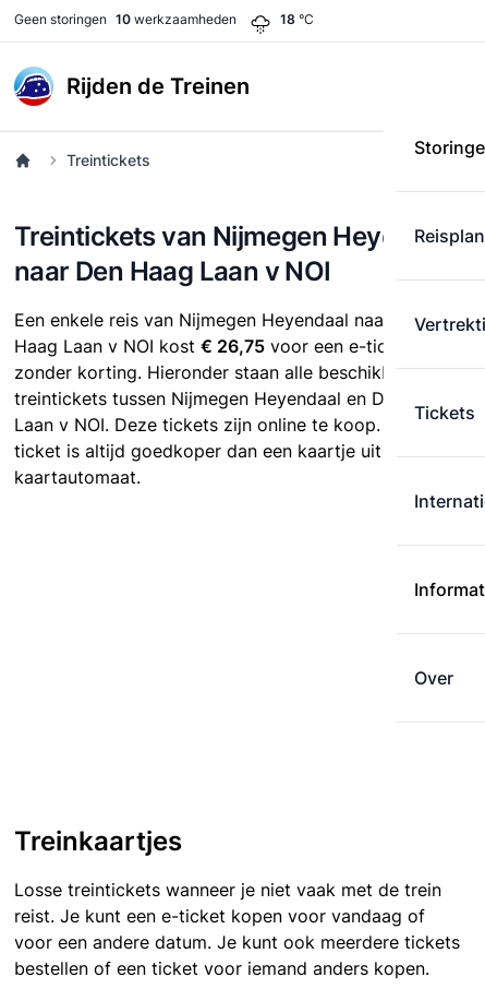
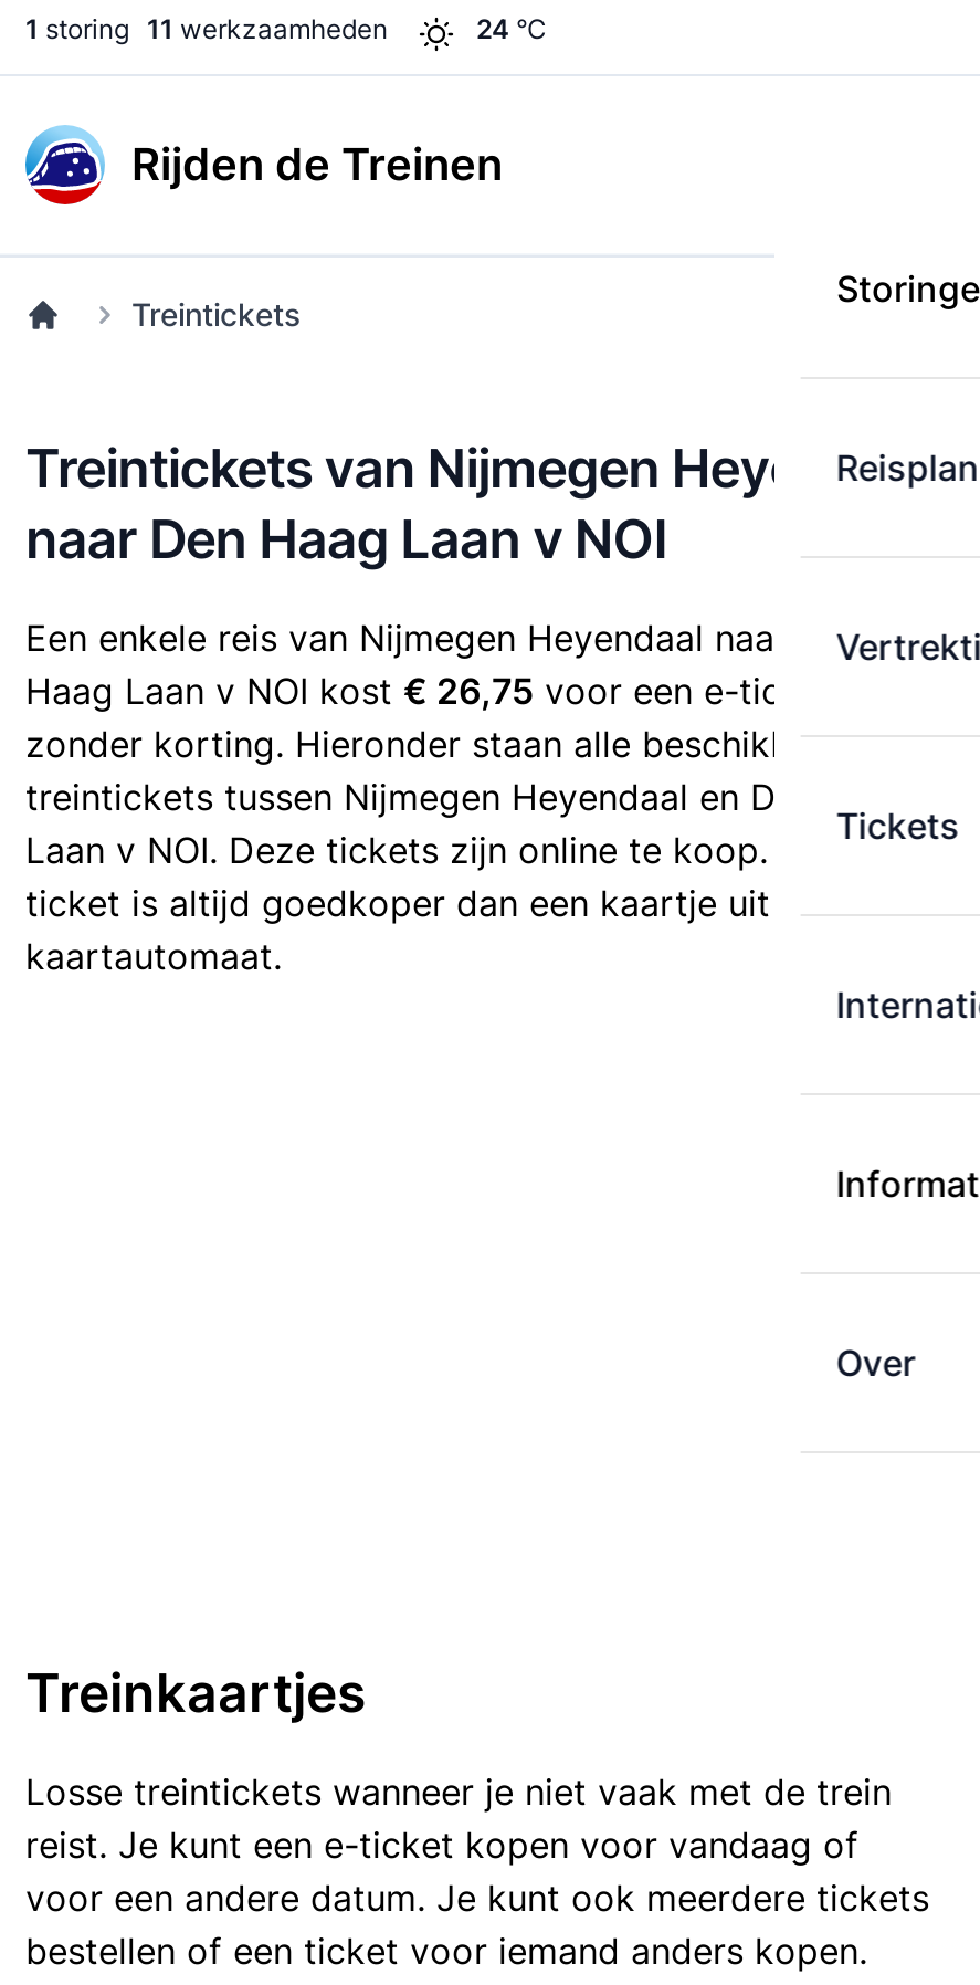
[14,11,237,27] Geen storingen 10 werkzaamheden -> [25,12,388,45] 1 storing 11 werkzaamheden
[280,11,314,27] 18 °C -> [476,12,547,45] 24 °C

